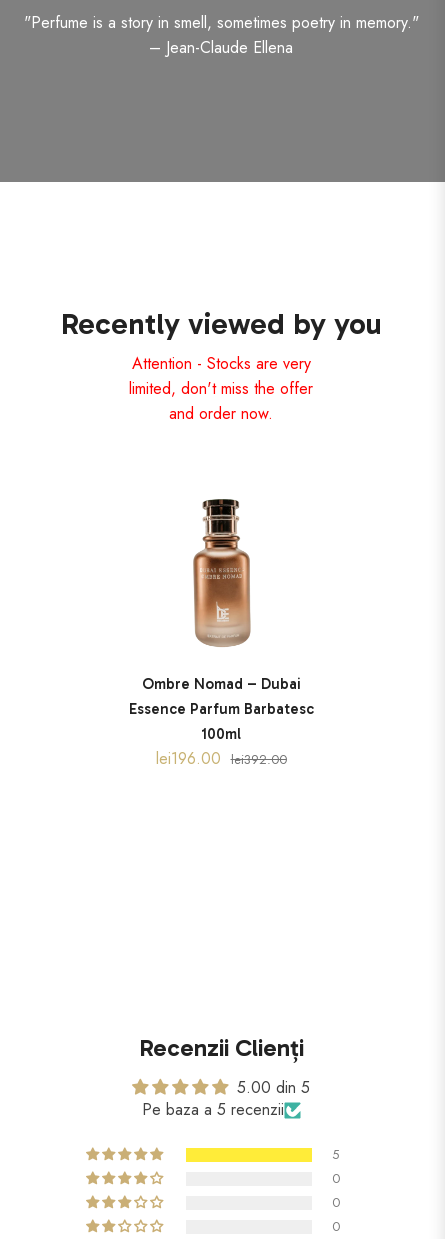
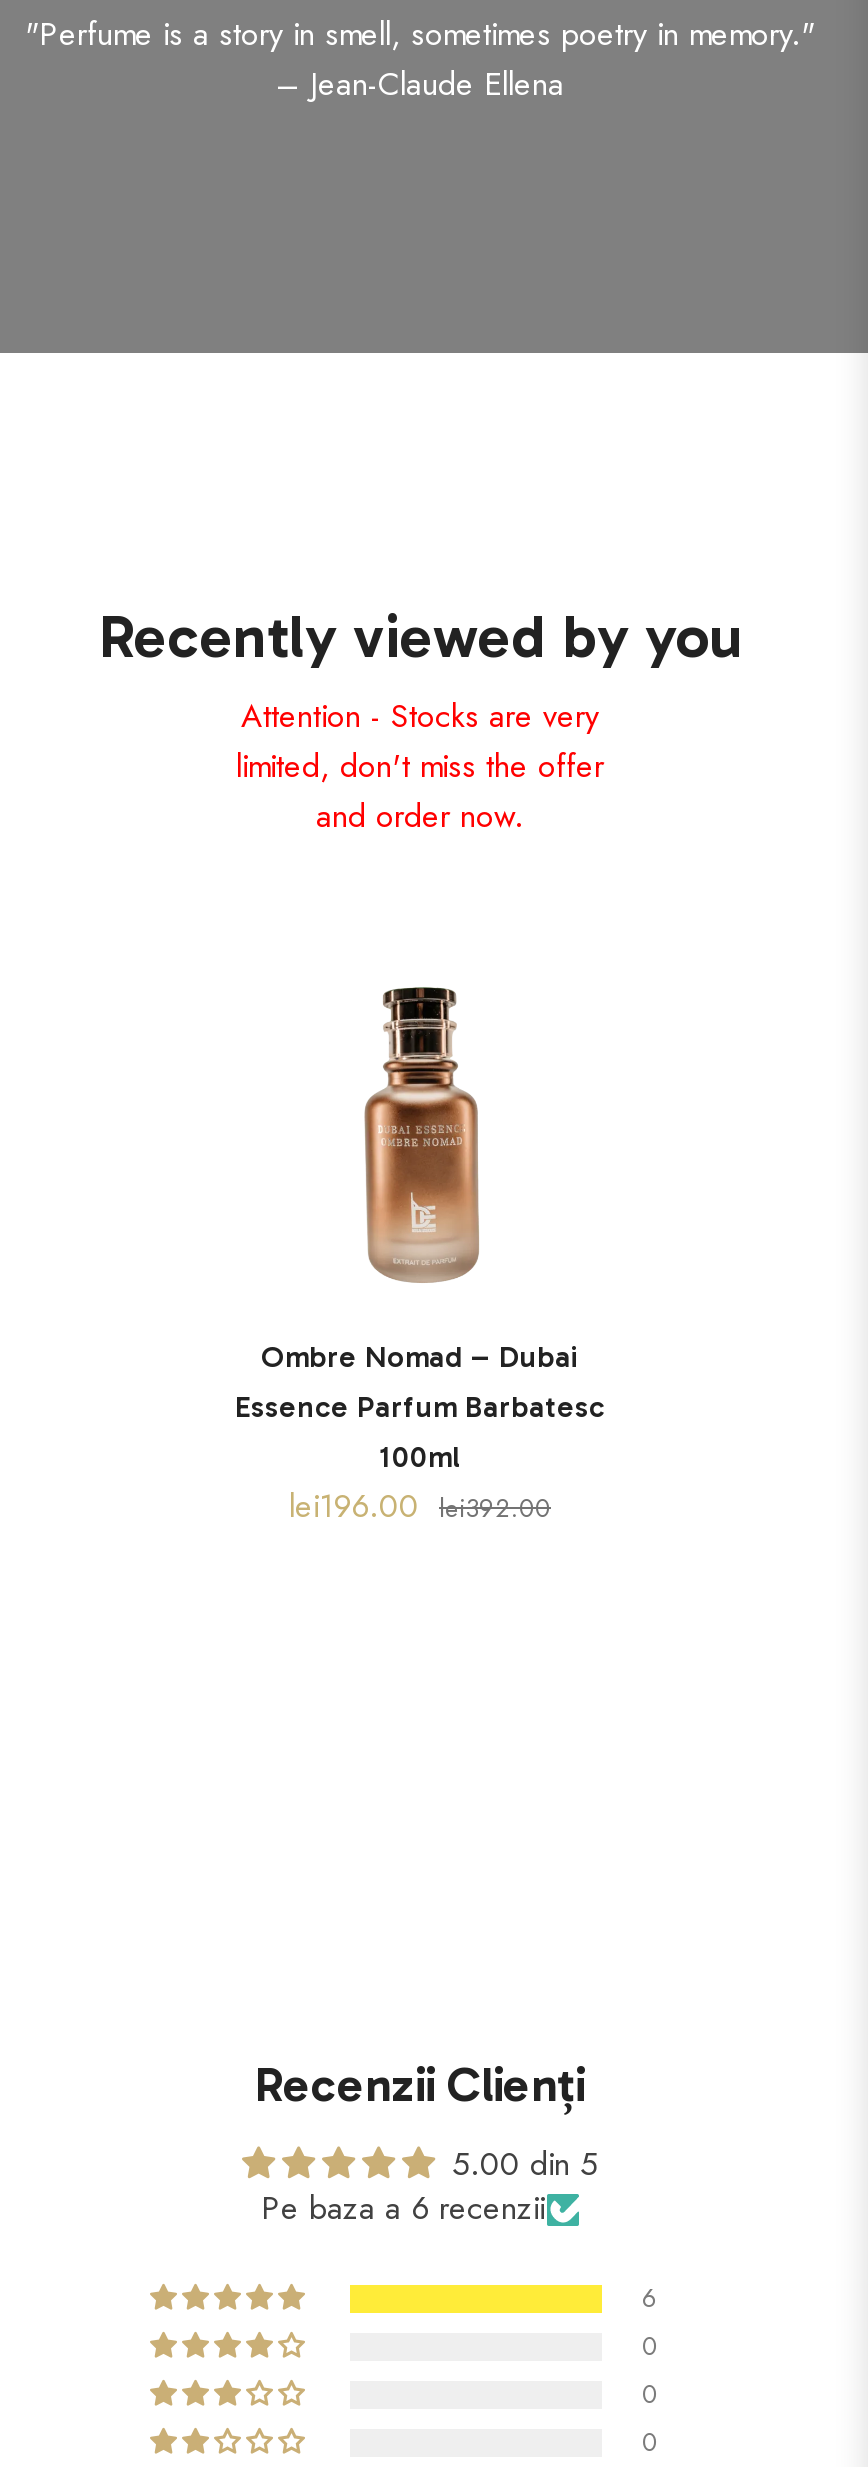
[141,1098,283,1121] Pe baza a 5 recenzii -> [261,2185,545,2231] Pe baza a 6 recenzii
[332,1145,339,1164] 5 -> [642,2279,658,2317] 6

